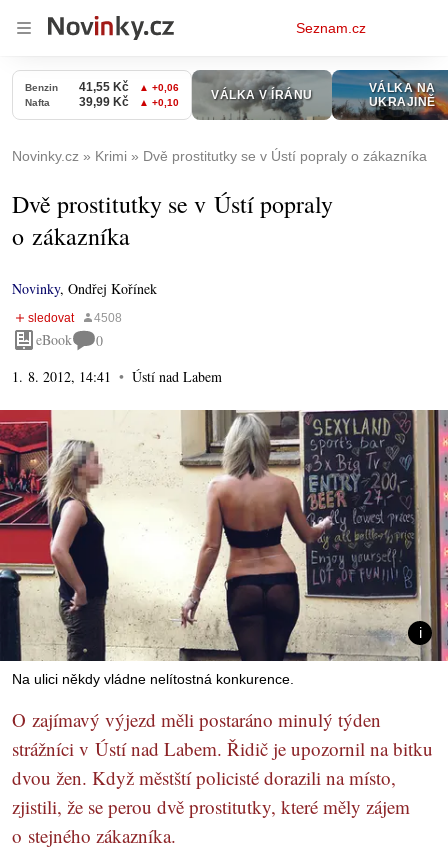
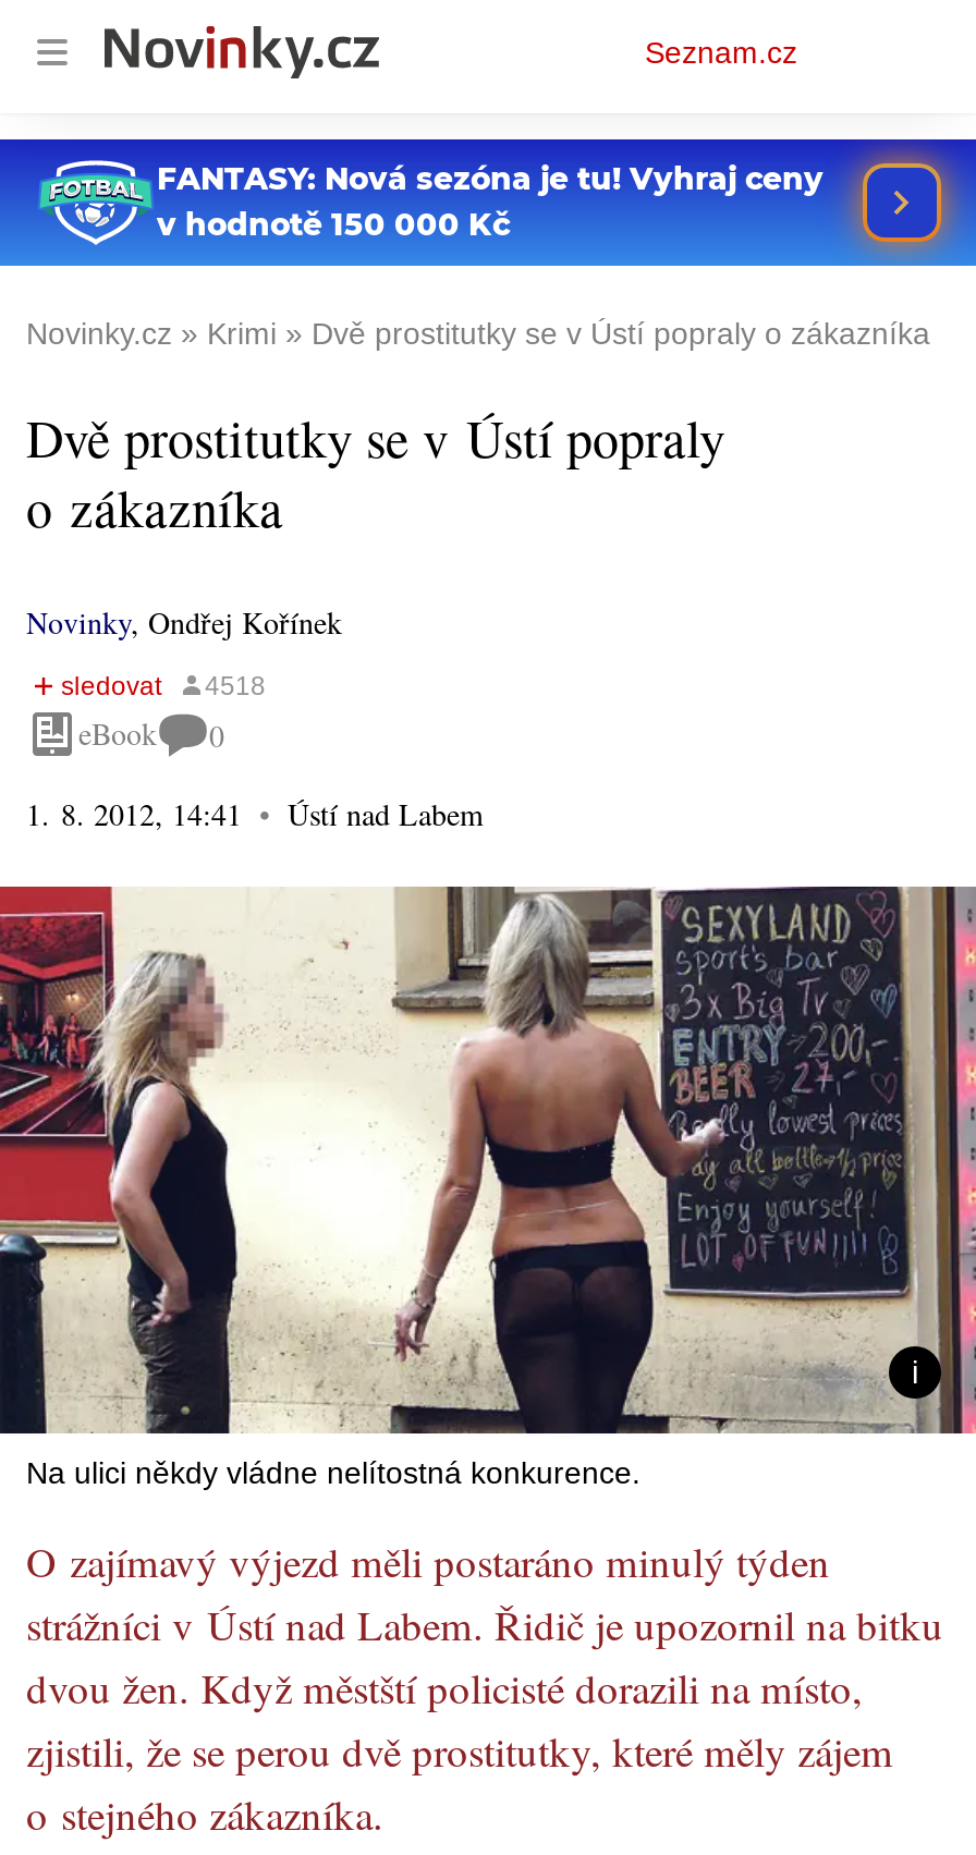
[3,68,445,125] [image] -> [7,137,969,268] [image]

